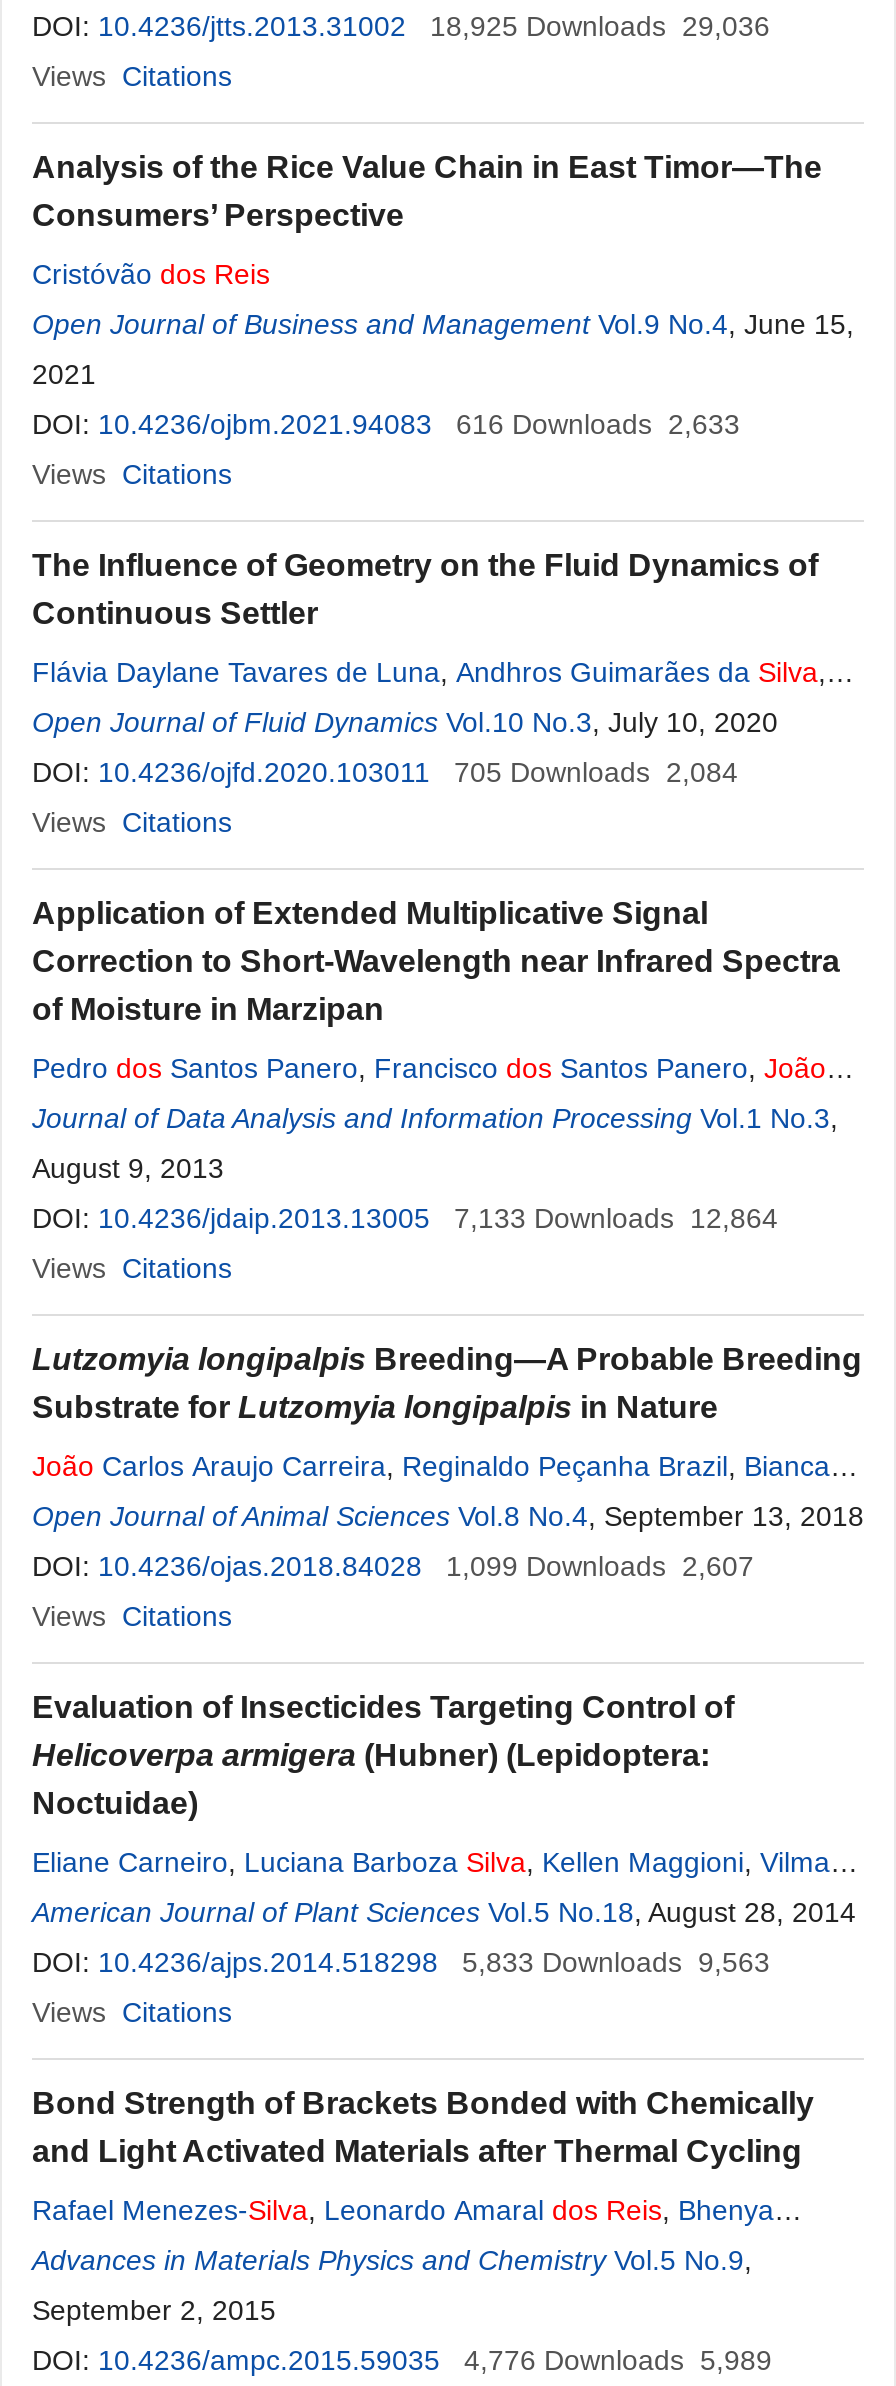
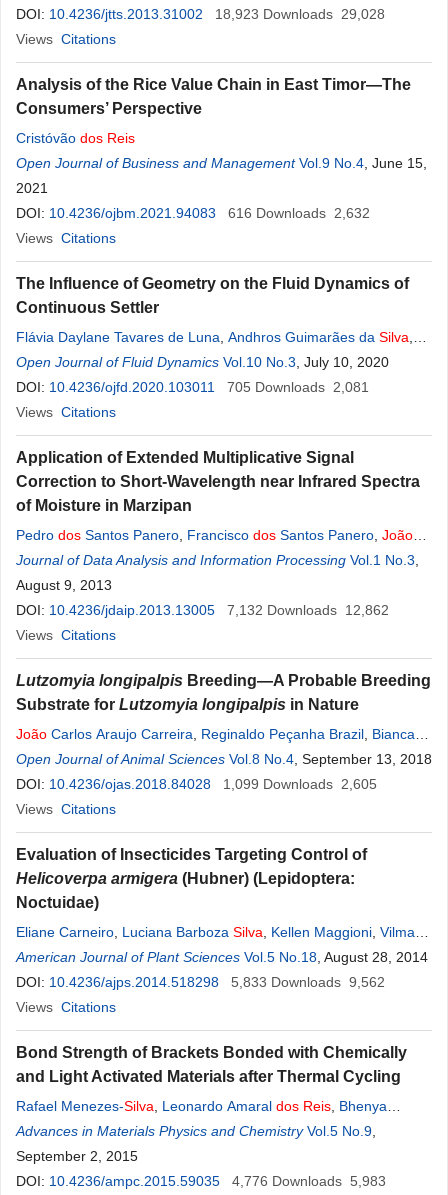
[32,10,770,42] DOI: 10.4236/jtts.2013.31002 18,925 Downloads 29,036 -> [16,6,385,22] DOI: 10.4236/jtts.2013.31002 18,923 Downloads 29,028
[32,408,740,440] DOI: 10.4236/ojbm.2021.94083 616 Downloads 2,633 -> [16,205,370,221] DOI: 10.4236/ojbm.2021.94083 616 Downloads 2,632
[32,756,738,788] DOI: 10.4236/ojfd.2020.103011 705 Downloads 2,084 -> [16,379,369,395] DOI: 10.4236/ojfd.2020.103011 705 Downloads 2,081
[32,1202,778,1234] DOI: 10.4236/jdaip.2013.13005 7,133 Downloads 12,864 -> [16,602,389,618] DOI: 10.4236/jdaip.2013.13005 7,132 Downloads 12,862
[32,1550,754,1582] DOI: 10.4236/ojas.2018.84028 1,099 Downloads 2,607 -> [16,776,377,792] DOI: 10.4236/ojas.2018.84028 1,099 Downloads 2,605
[462,1946,770,1978] 5,833 Downloads 9,563 -> [231,974,385,990] 5,833 Downloads 9,562
[32,2344,772,2376] DOI: 10.4236/ampc.2015.59035 4,776 Downloads 5,989 -> [16,1173,386,1189] DOI: 10.4236/ampc.2015.59035 4,776 Downloads 5,983

